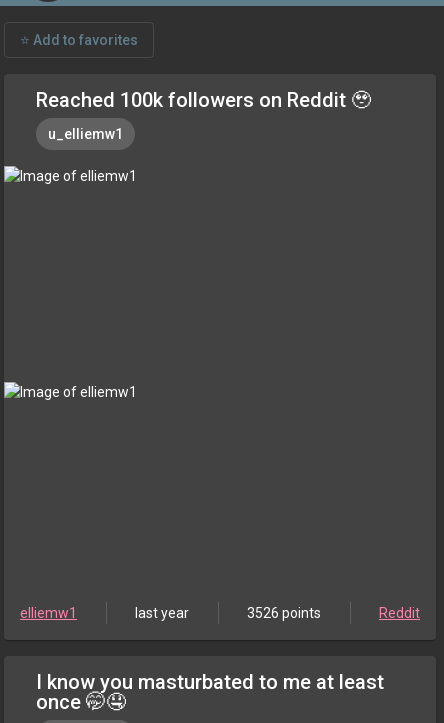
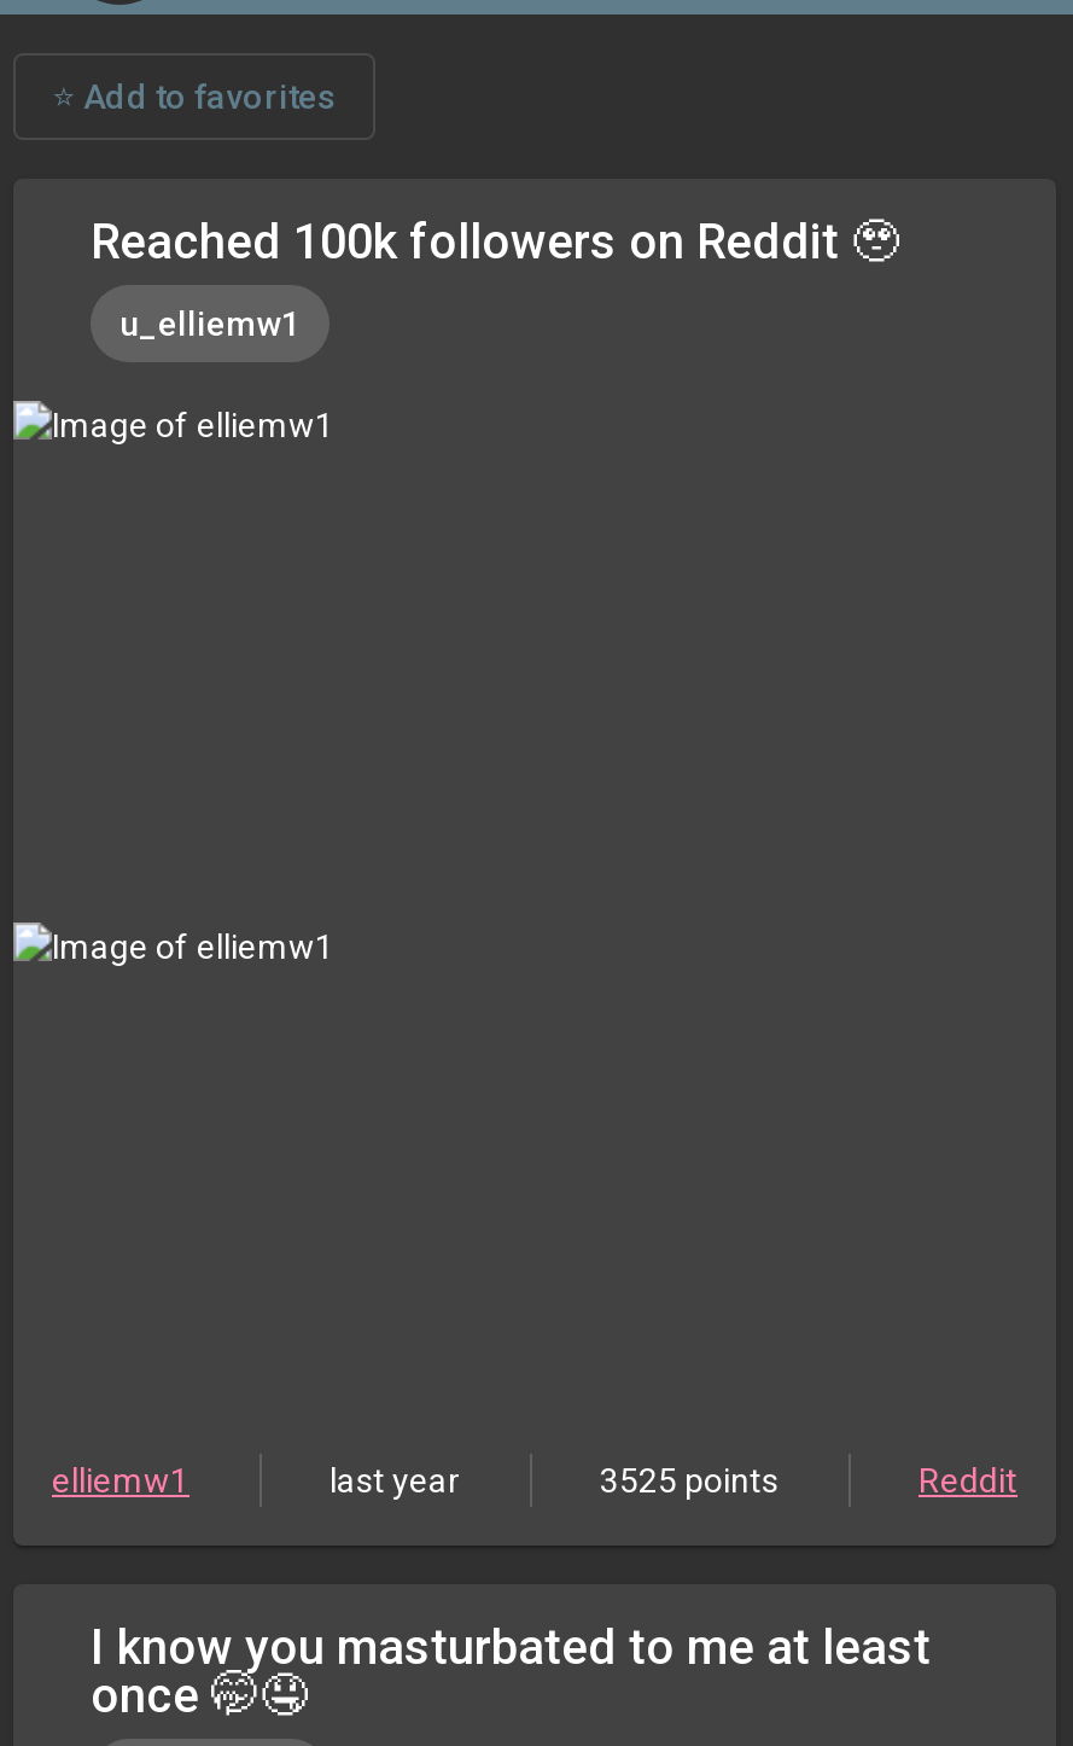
[247,605,321,621] 3526 points -> [600,1461,778,1500] 3525 points

